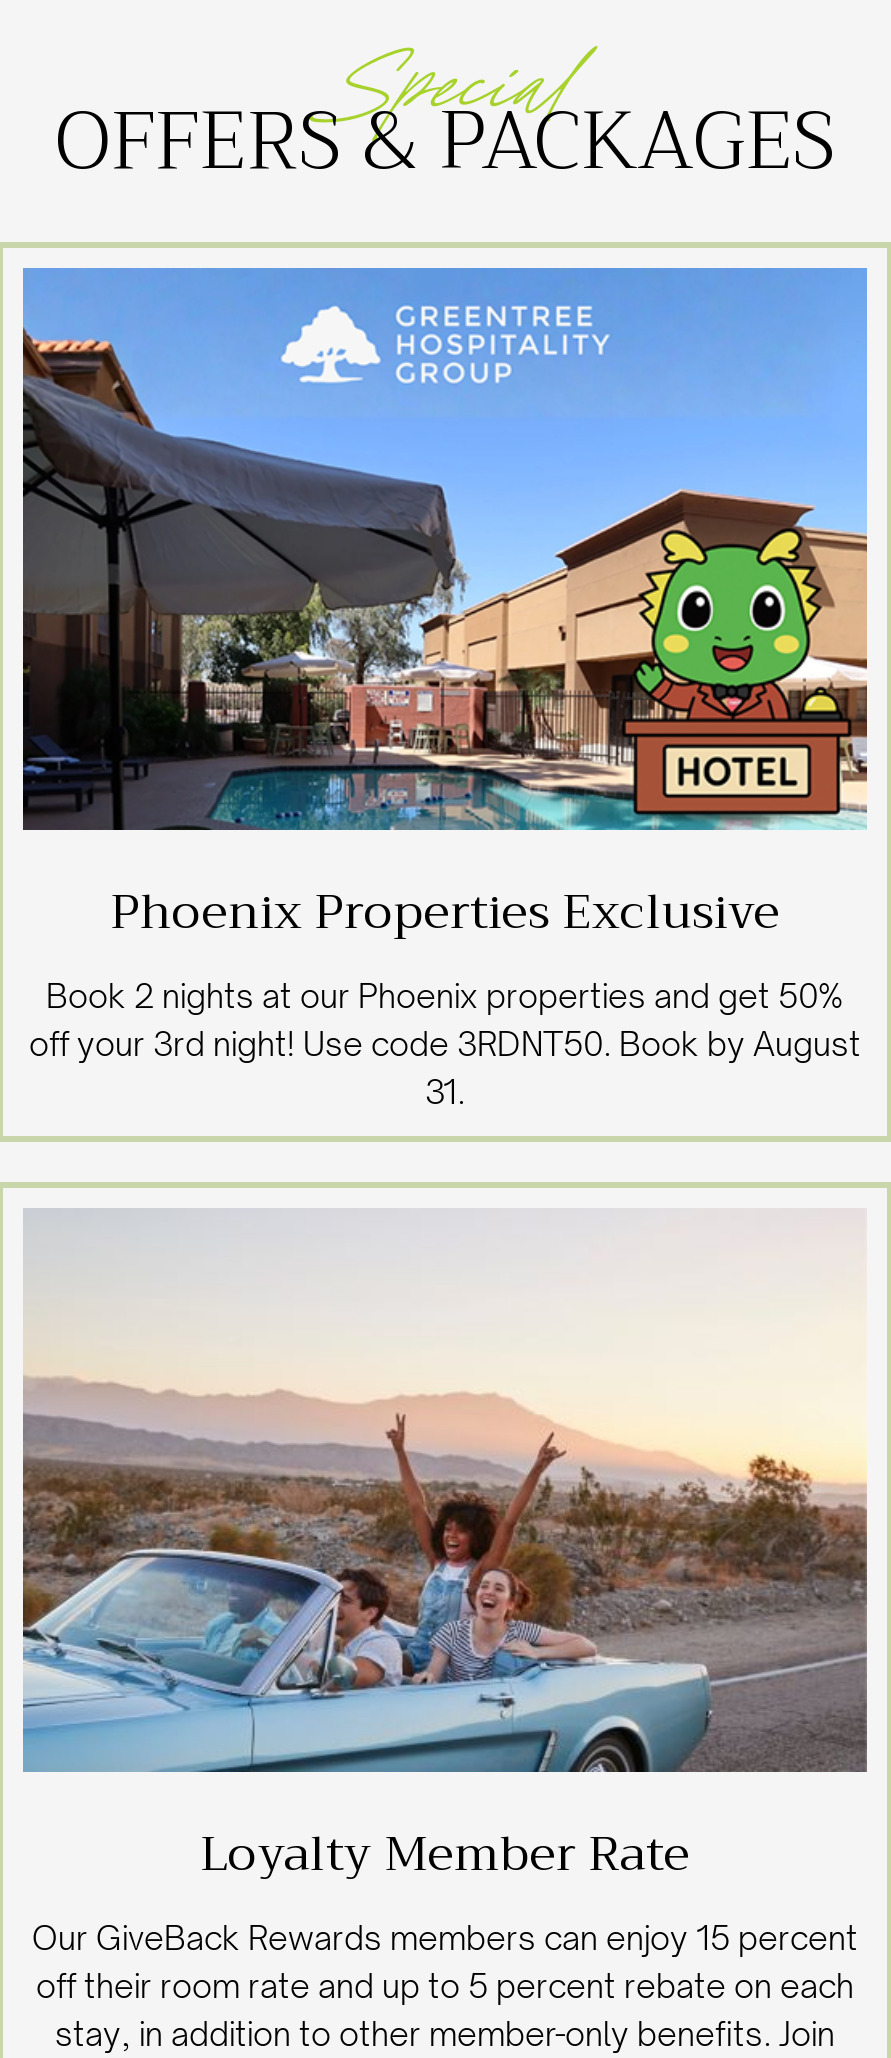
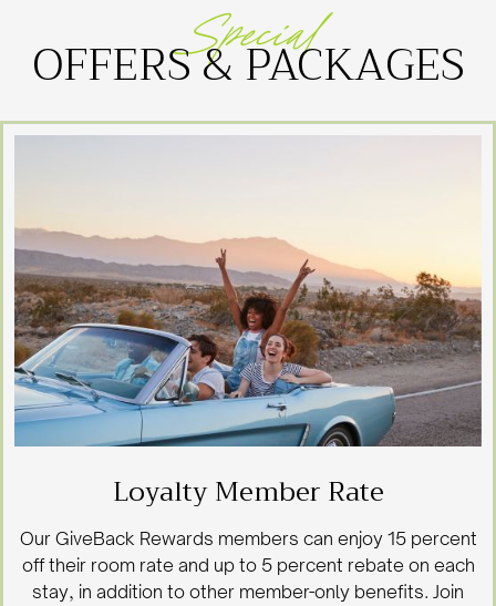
[21,266,869,1113] [image] | Phoenix Properties Exclusive | Book 2 nights at our Phoenix properties and get 50% | off your 3rd night! Use code 3RDNT50. Book by August | 31. -> none

